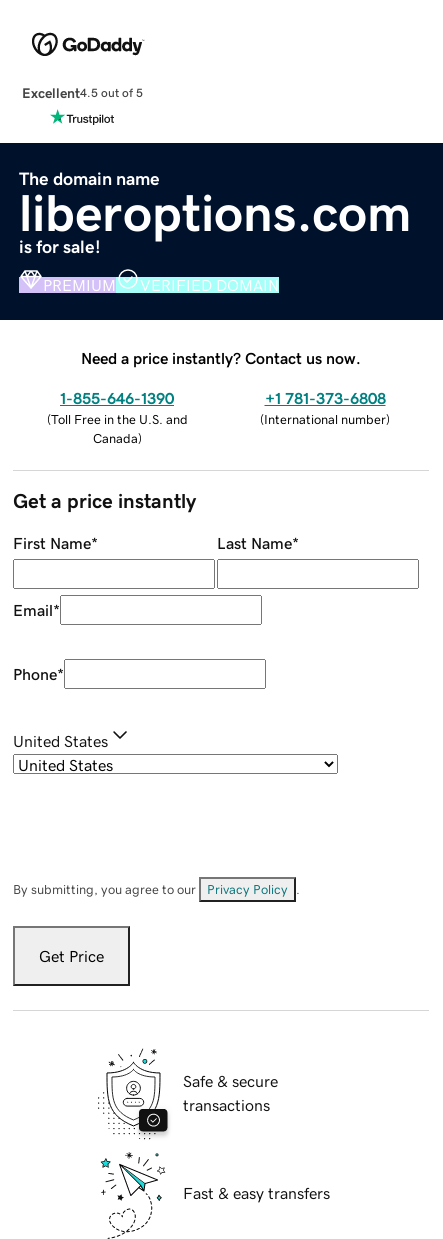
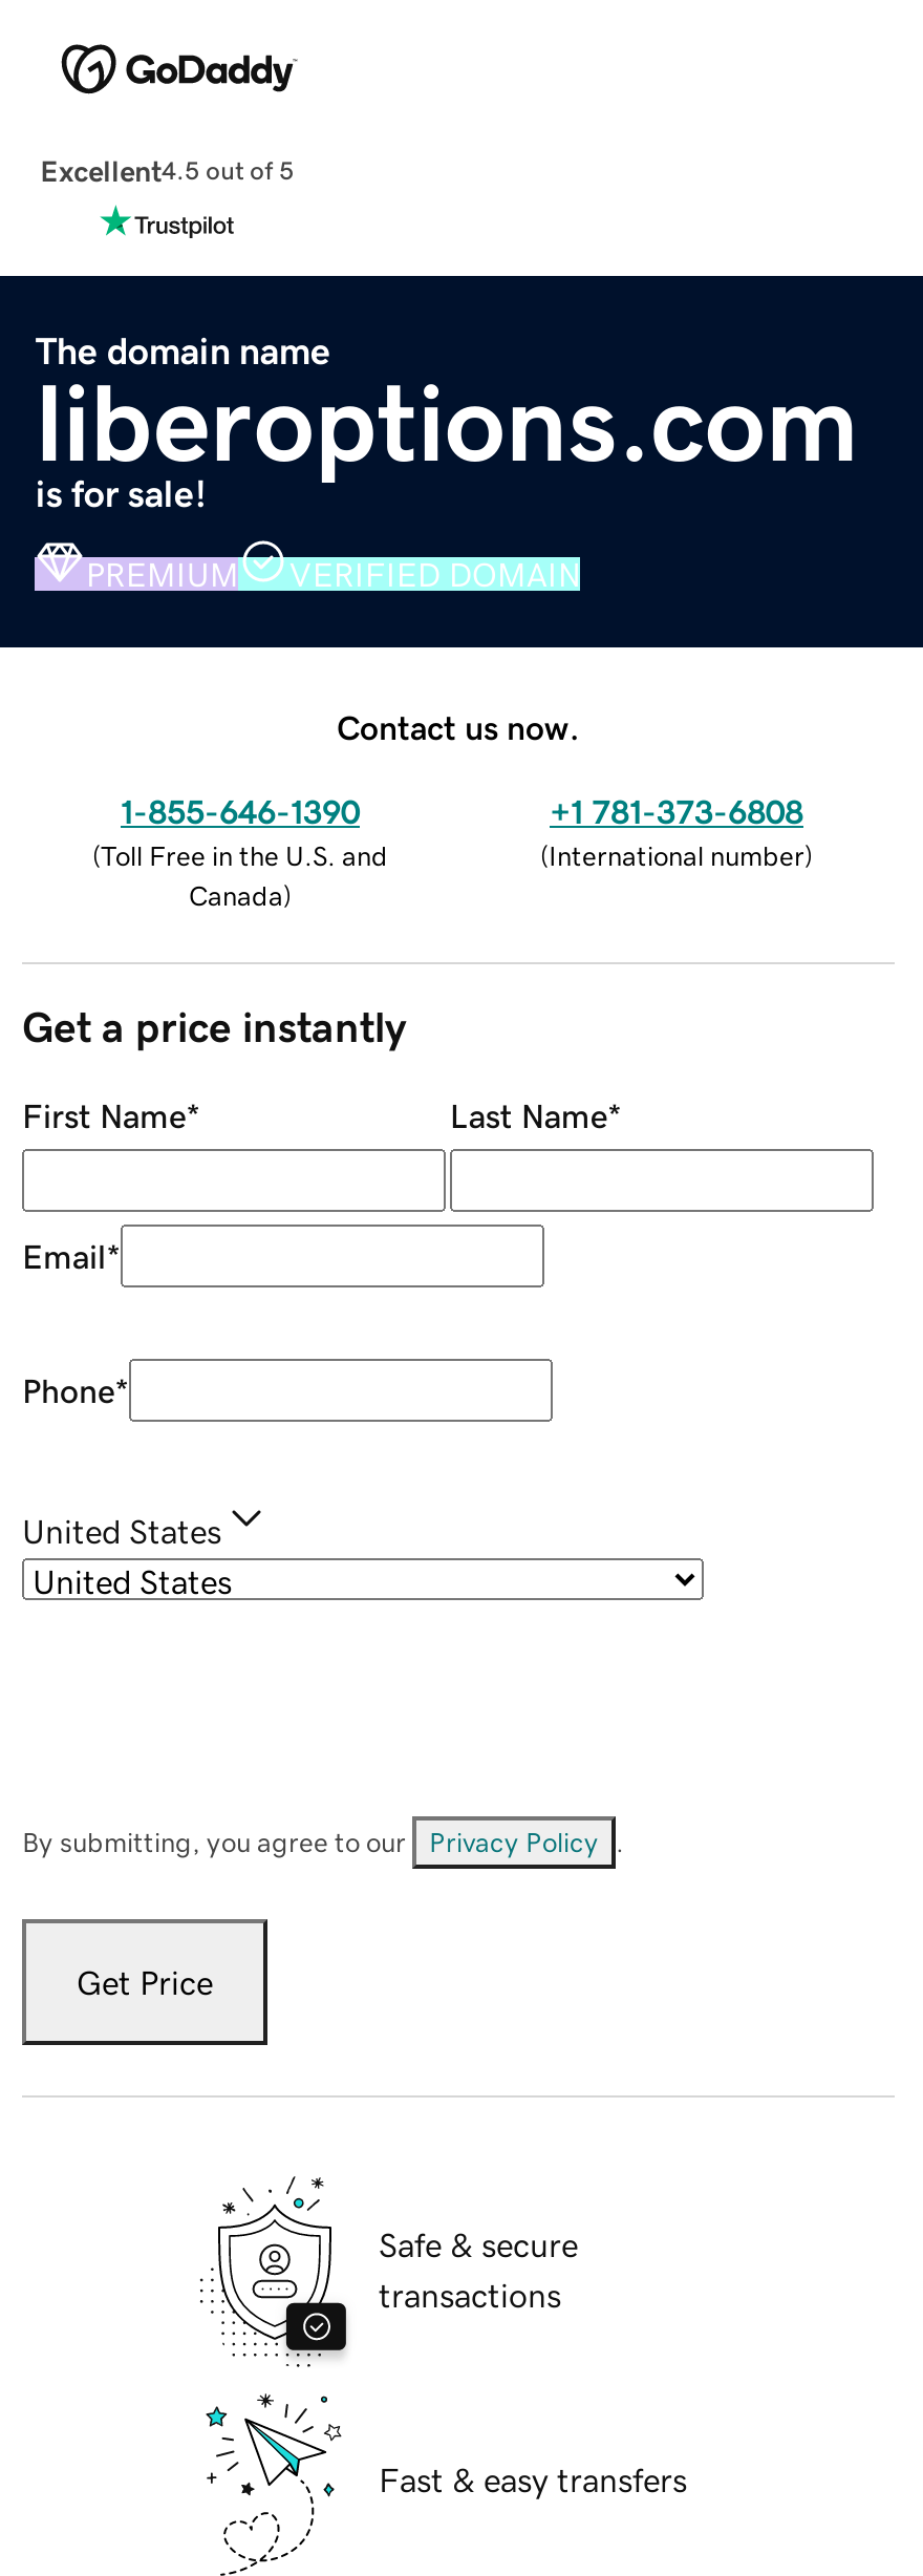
[81,350,361,366] Need a price instantly? Contact us now. -> [337,710,580,743] Contact us now.

